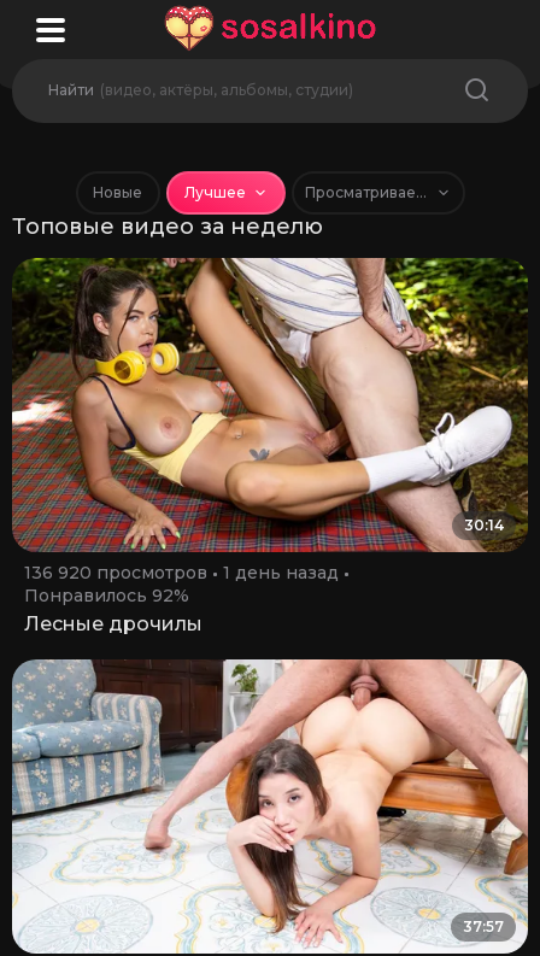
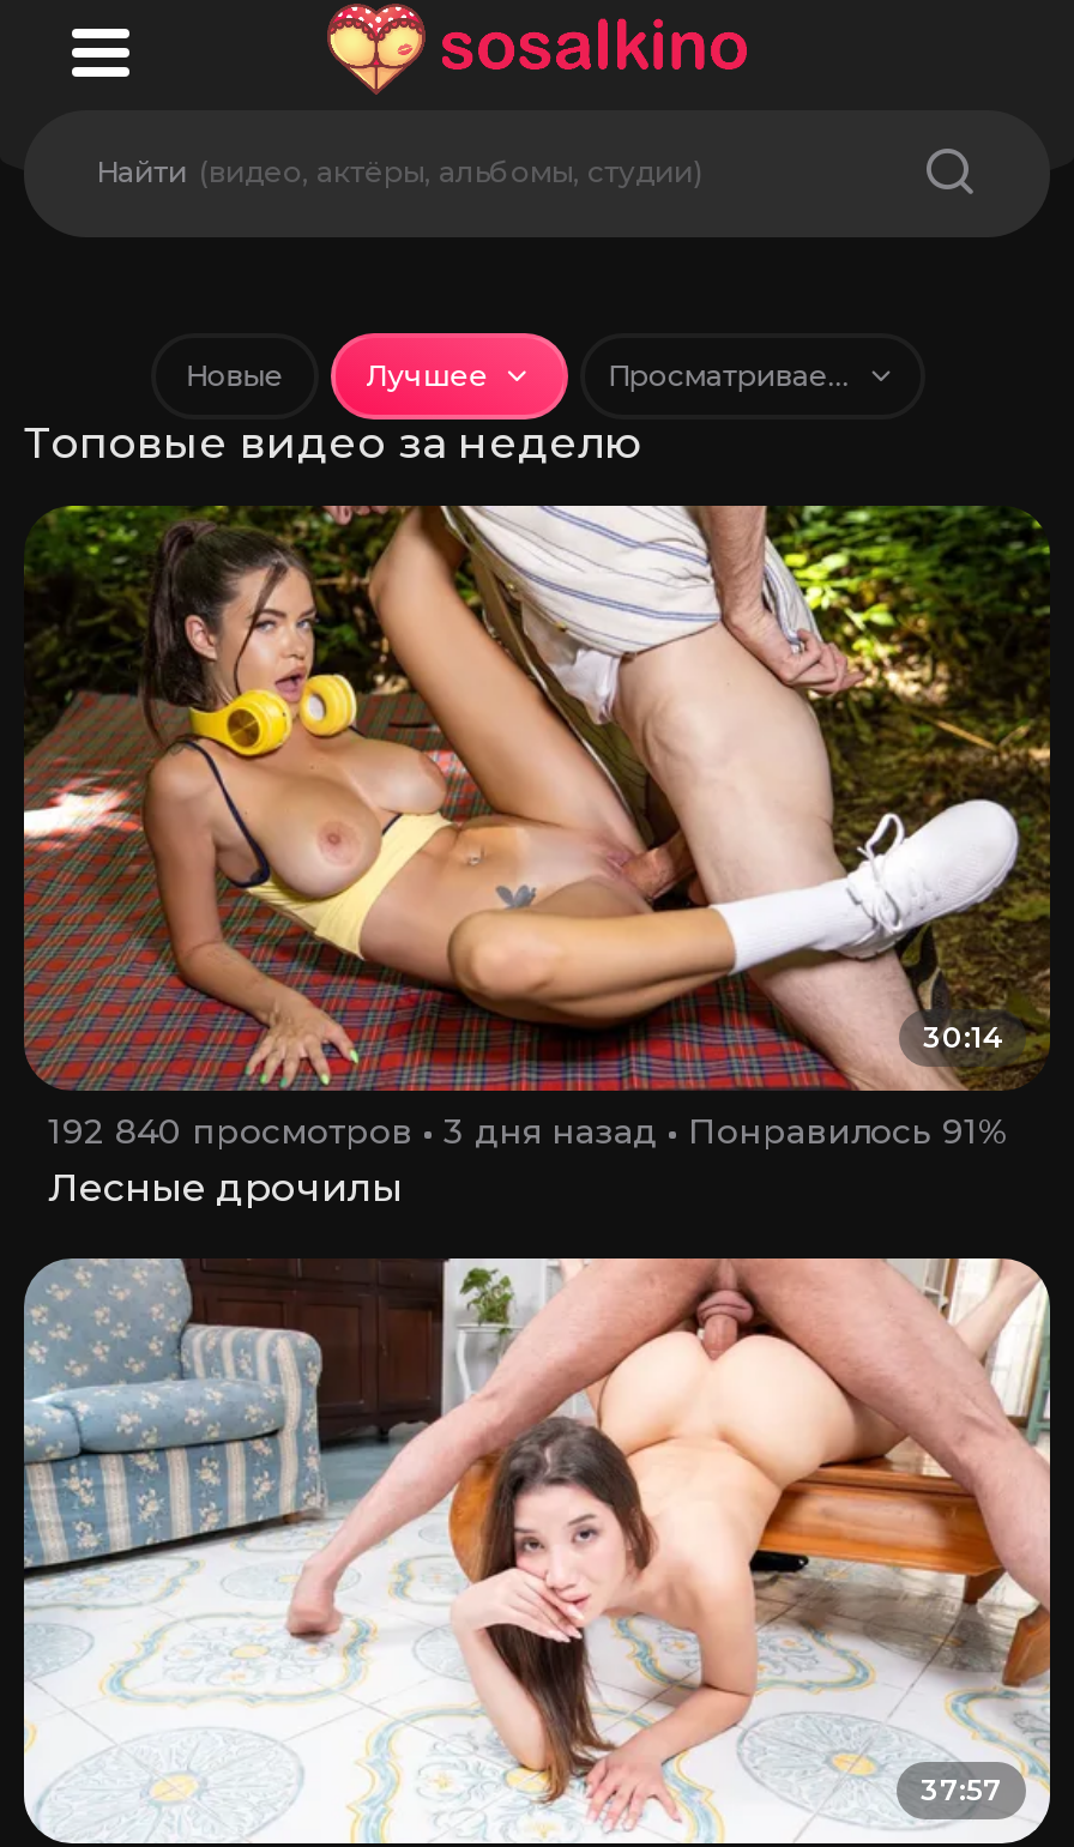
[24,562,207,584] 136 920 просмотров -> [48,1110,412,1153] 192 840 просмотров
[223,562,339,584] 1 день назад -> [444,1110,657,1153] 3 дня назад
[24,585,189,607] Понравилось 92% -> [688,1110,1009,1153] Понравилось 91%

